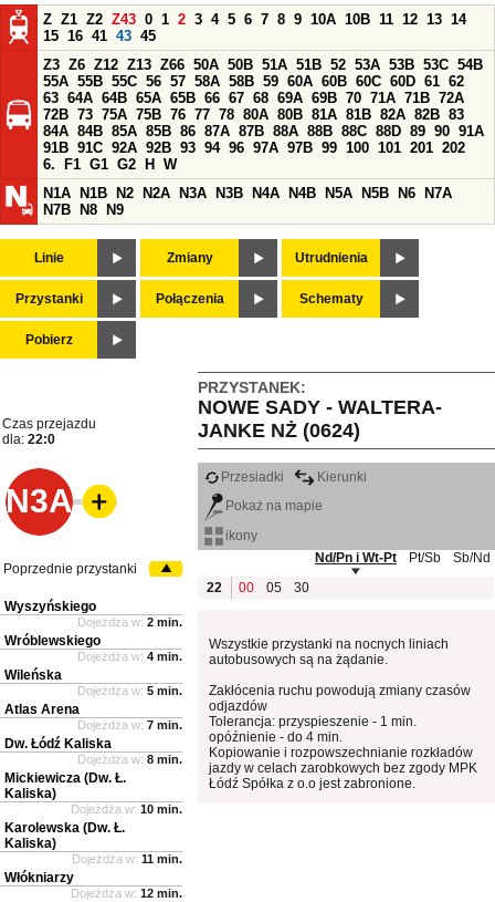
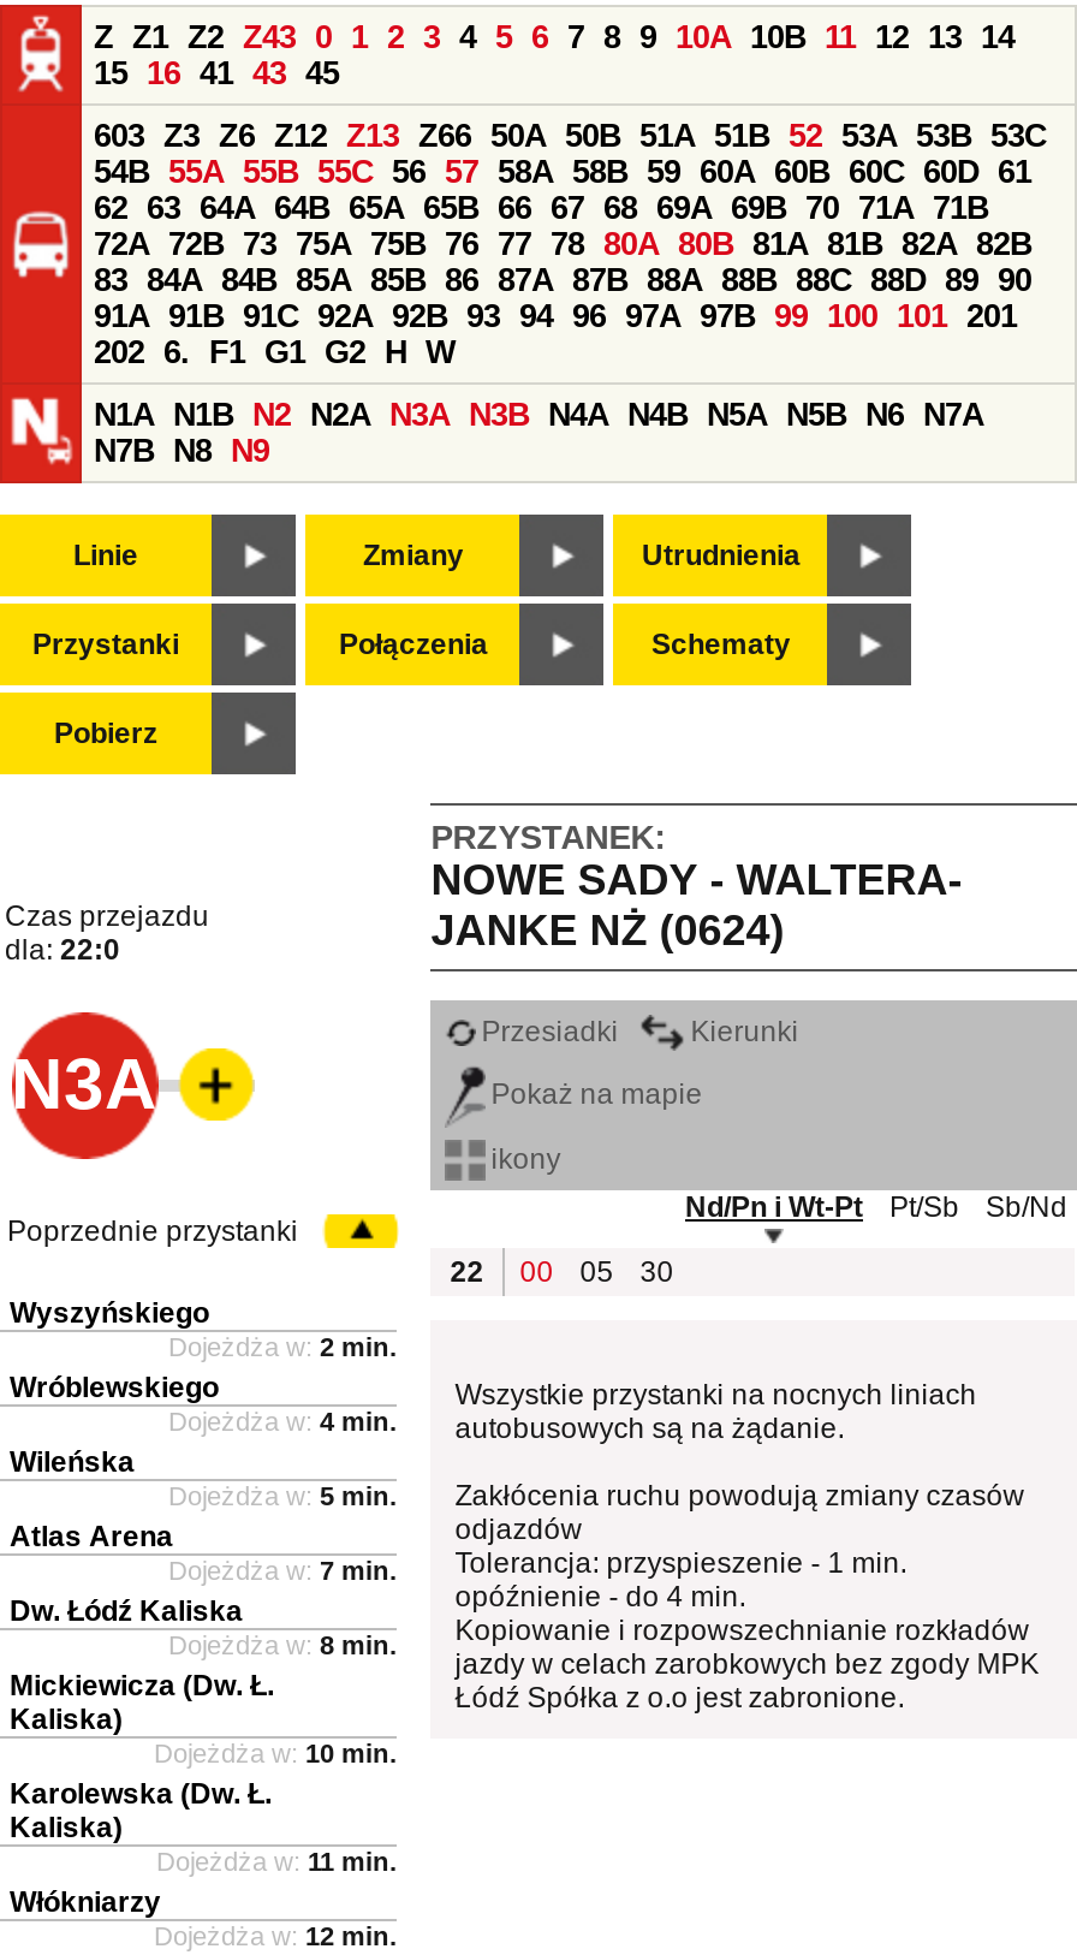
[43,56,484,173] Z3 Z6 Z12 Z13 Z66 50A 50B 51A 51B 52 53A 53B 53C 54B | 55A 55B 55C 56 57 58A 58B 59 60A 60B 60C 60D 61 62 | 63 64A 64B 65A 65B 66 67 68 69A 69B 70 71A 71B 72A | 72B 73 75A 75B 76 77 78 80A 80B 81A 81B 82A 82B 83 | 84A 84B 85A 85B 86 87A 87B 88A 88B 88C 88D 89 90 91A | 91B 91C 92A 92B 93 94 96 97A 97B 99 100 101 201 202 | 6. F1 G1 G2 H W -> [94,118,1046,370] 603 Z3 Z6 Z12 Z13 Z66 50A 50B 51A 51B 52 53A 53B 53C | 54B 55A 55B 55C 56 57 58A 58B 59 60A 60B 60C 60D 61 | 62 63 64A 64B 65A 65B 66 67 68 69A 69B 70 71A 71B | 72A 72B 73 75A 75B 76 77 78 80A 80B 81A 81B 82A 82B | 83 84A 84B 85A 85B 86 87A 87B 88A 88B 88C 88D 89 90 | 91A 91B 91C 92A 92B 93 94 96 97A 97B 99 100 101 201 | 202 6. F1 G1 G2 H W

